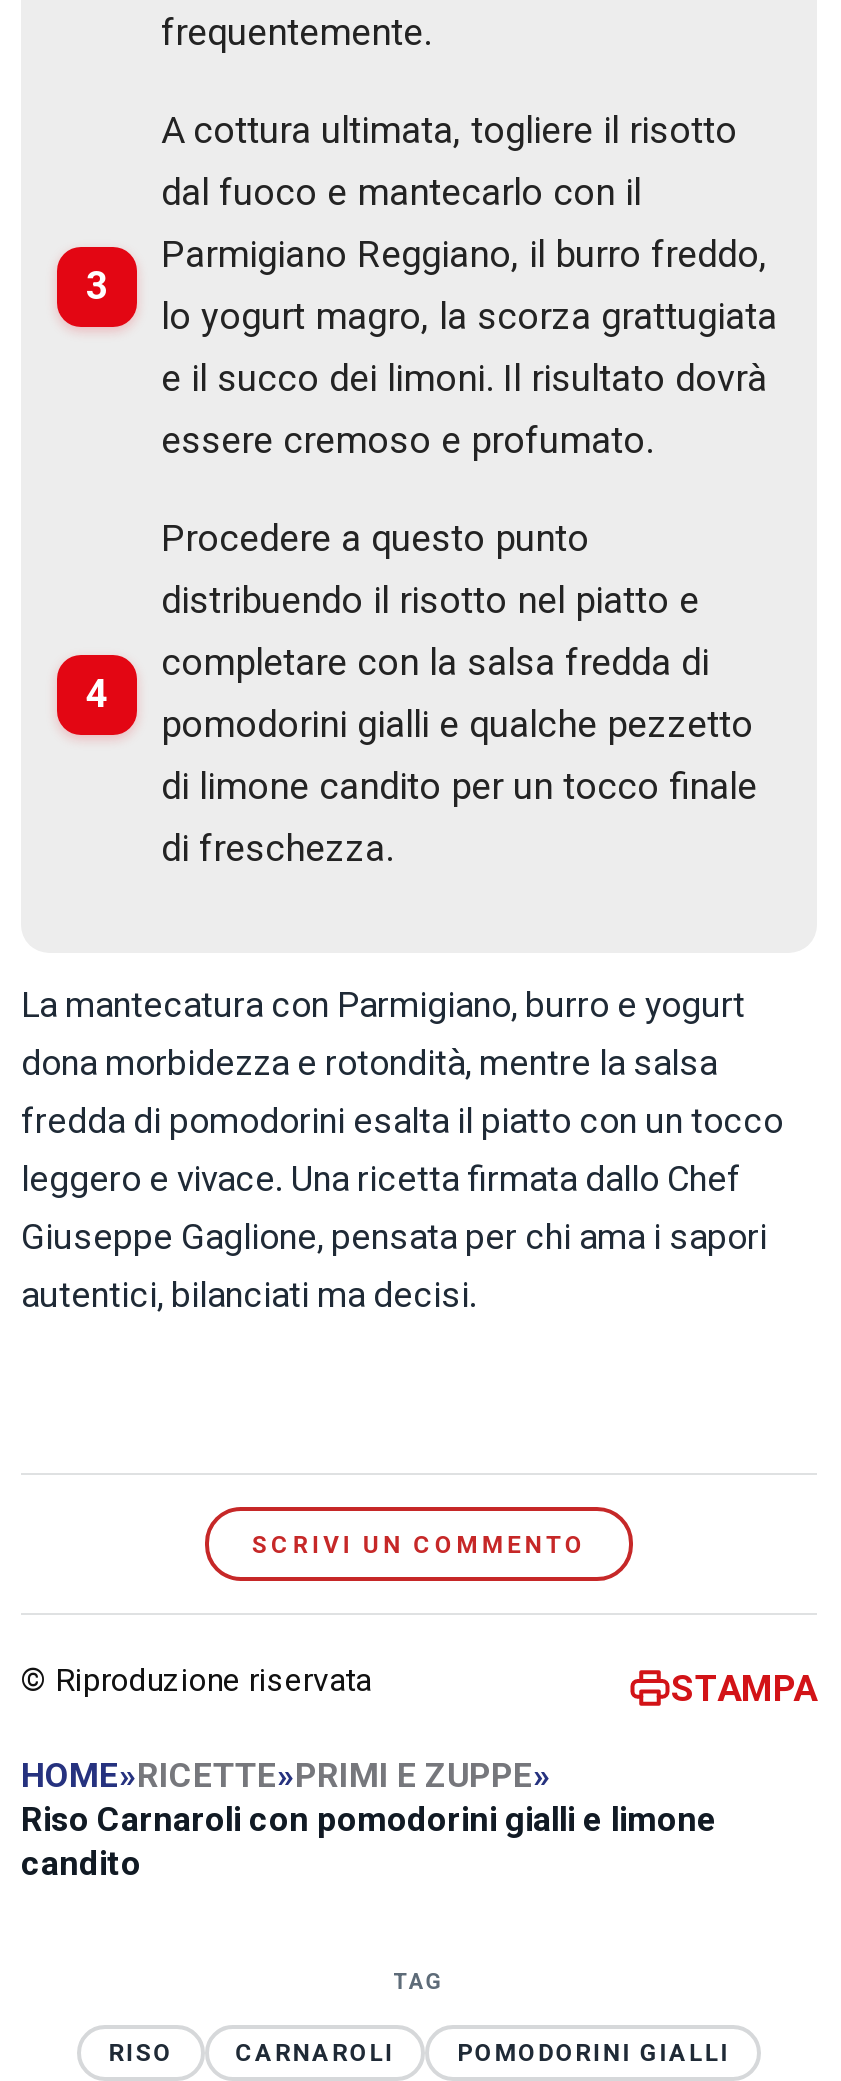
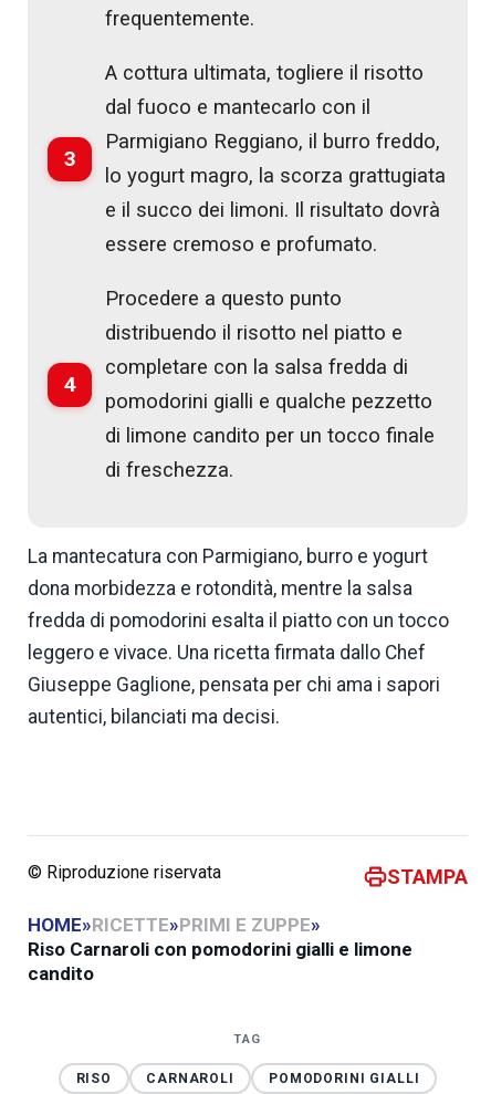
[252,1530,586,1558] SCRIVI UN COMMENTO -> none

